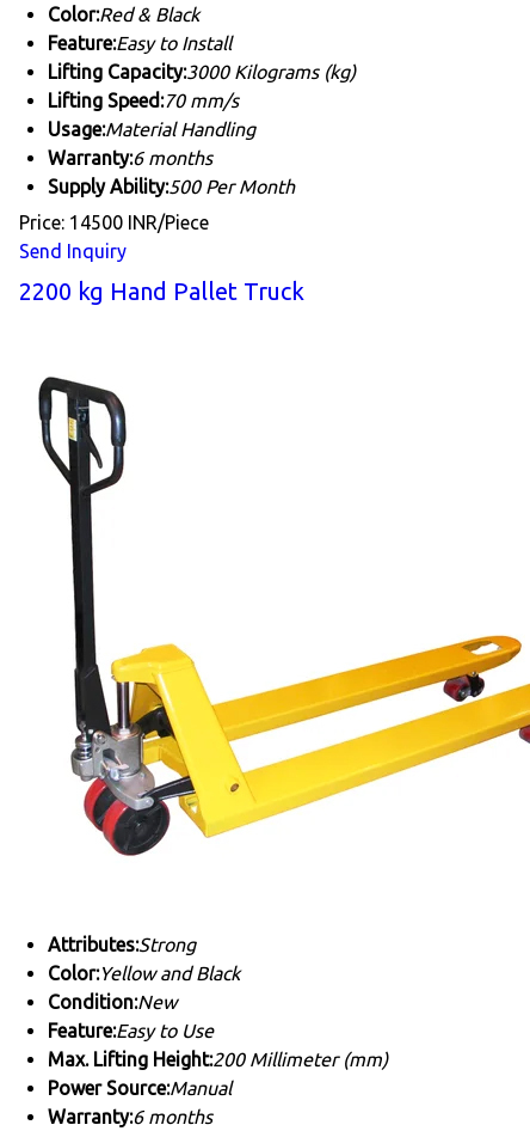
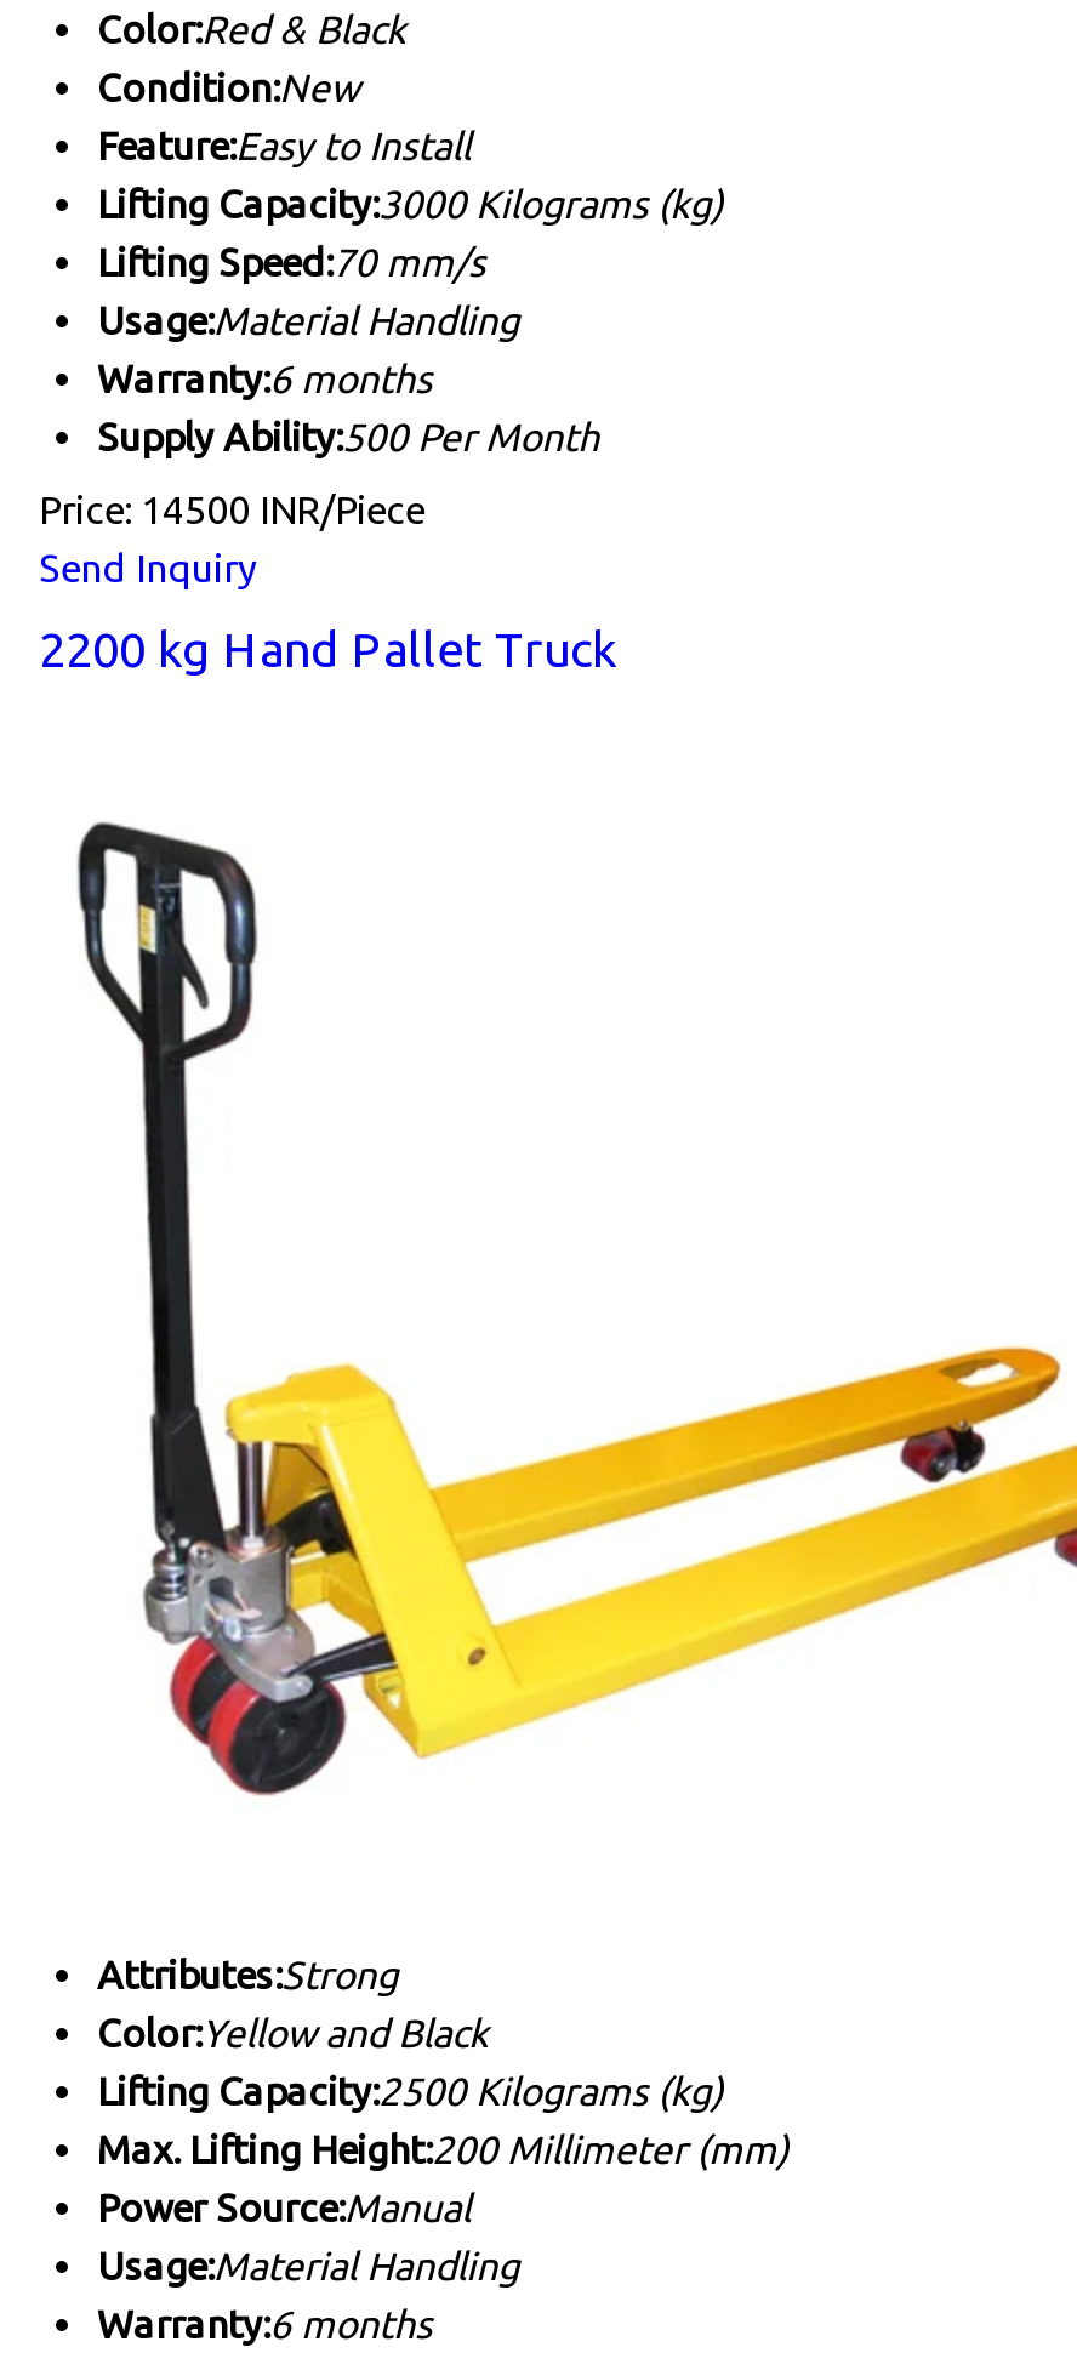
moved [48,991,177,1013] -> [97,65,359,109]: Condition:New
[48,1020,214,1041] Feature:Easy to Use -> [97,2069,723,2113] Lifting Capacity:2500 Kilograms (kg)
none -> [97,2244,519,2288] Usage:Material Handling

